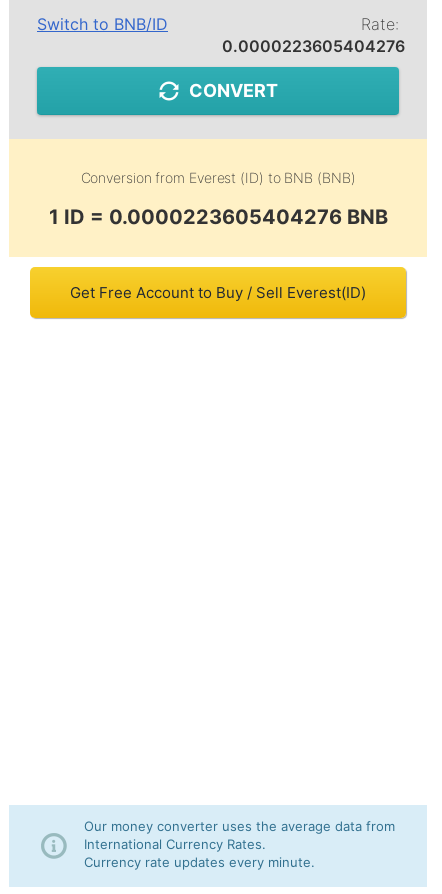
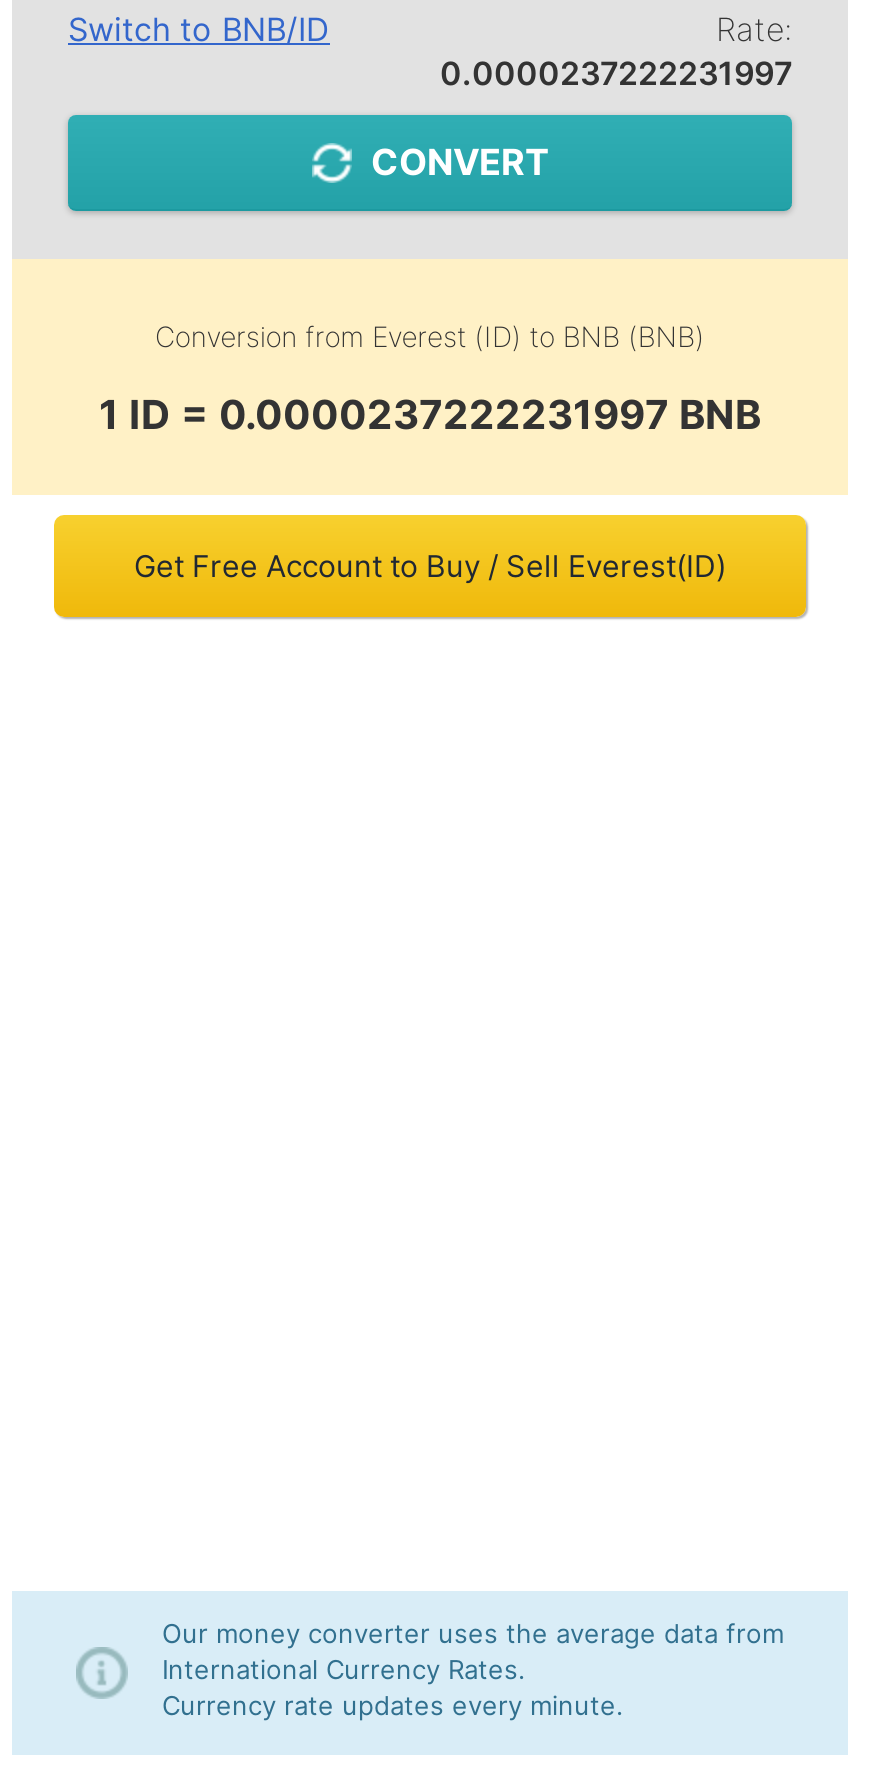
[222,36,405,56] 0.0000223605404276 -> [440,53,792,93] 0.0000237222231997
[48,205,387,229] 1 ID = 0.0000223605404276 BNB -> [99,391,761,439] 1 ID = 0.0000237222231997 BNB

